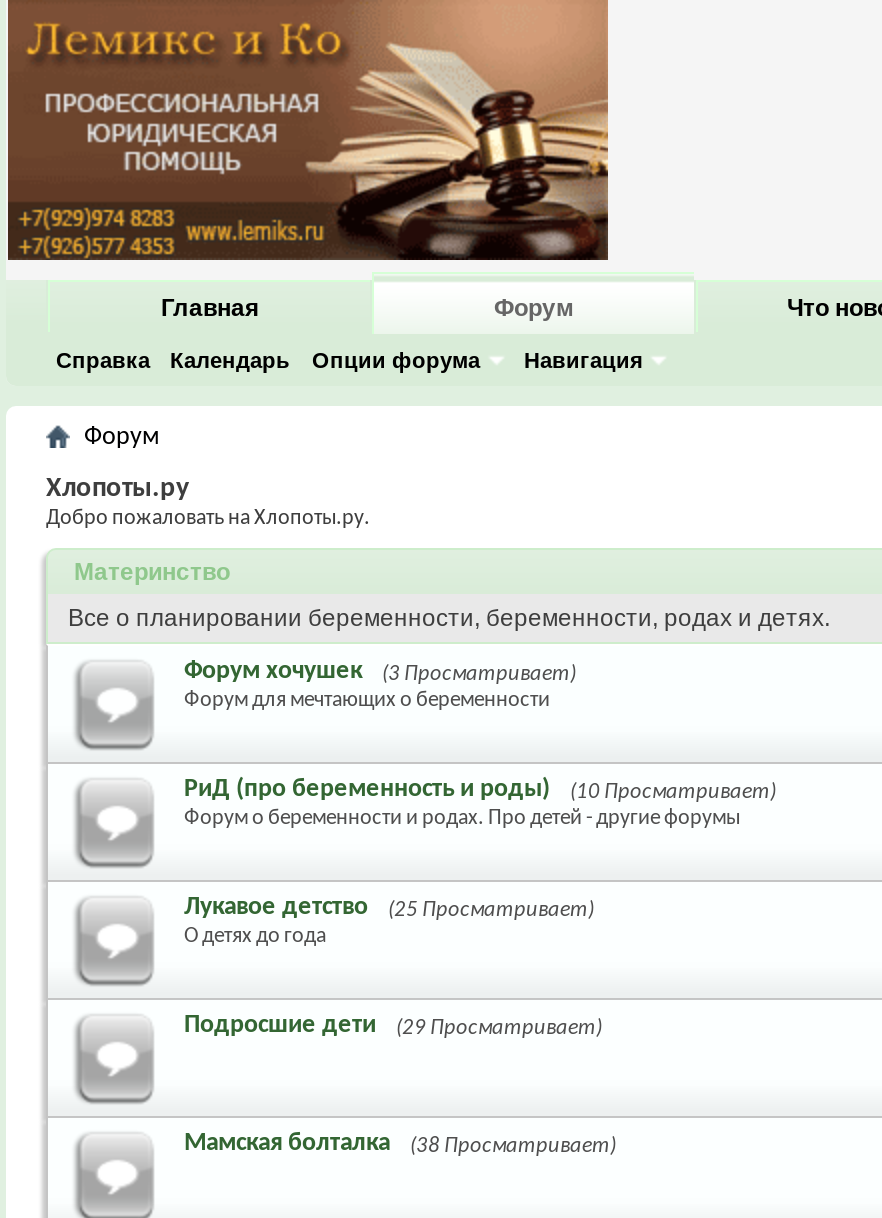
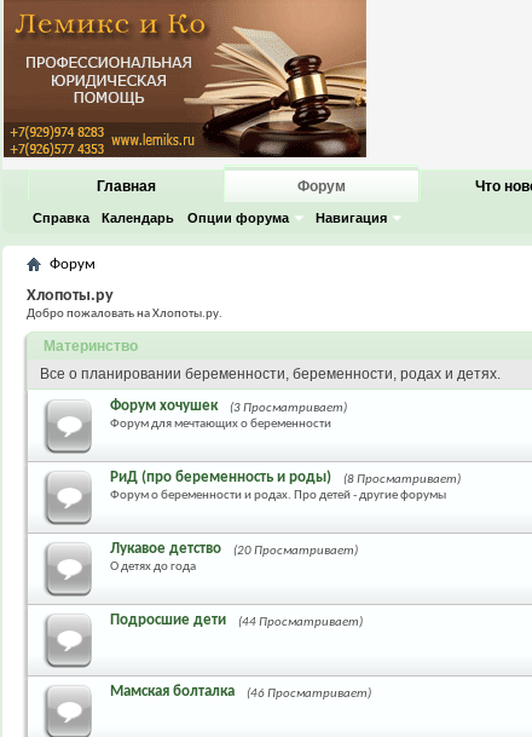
[570,782,776,804] (10 Просматривает) -> [343,473,461,486] (8 Просматривает)
[388,900,594,922] (25 Просматривает) -> [233,545,358,558] (20 Просматривает)
[396,1018,602,1040] (29 Просматривает) -> [238,616,363,629] (44 Просматривает)
[410,1136,616,1158] (38 Просматривает) -> [247,687,371,701] (46 Просматривает)

